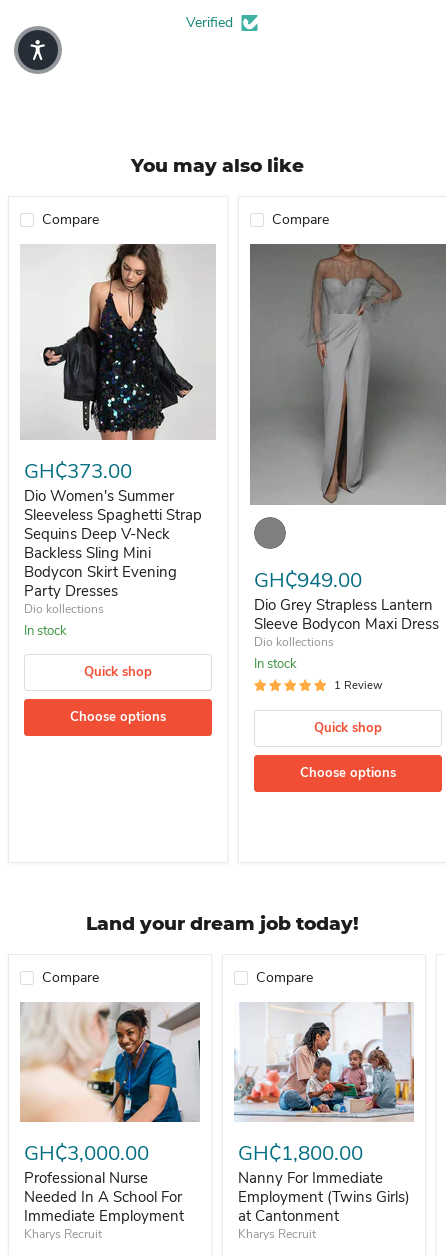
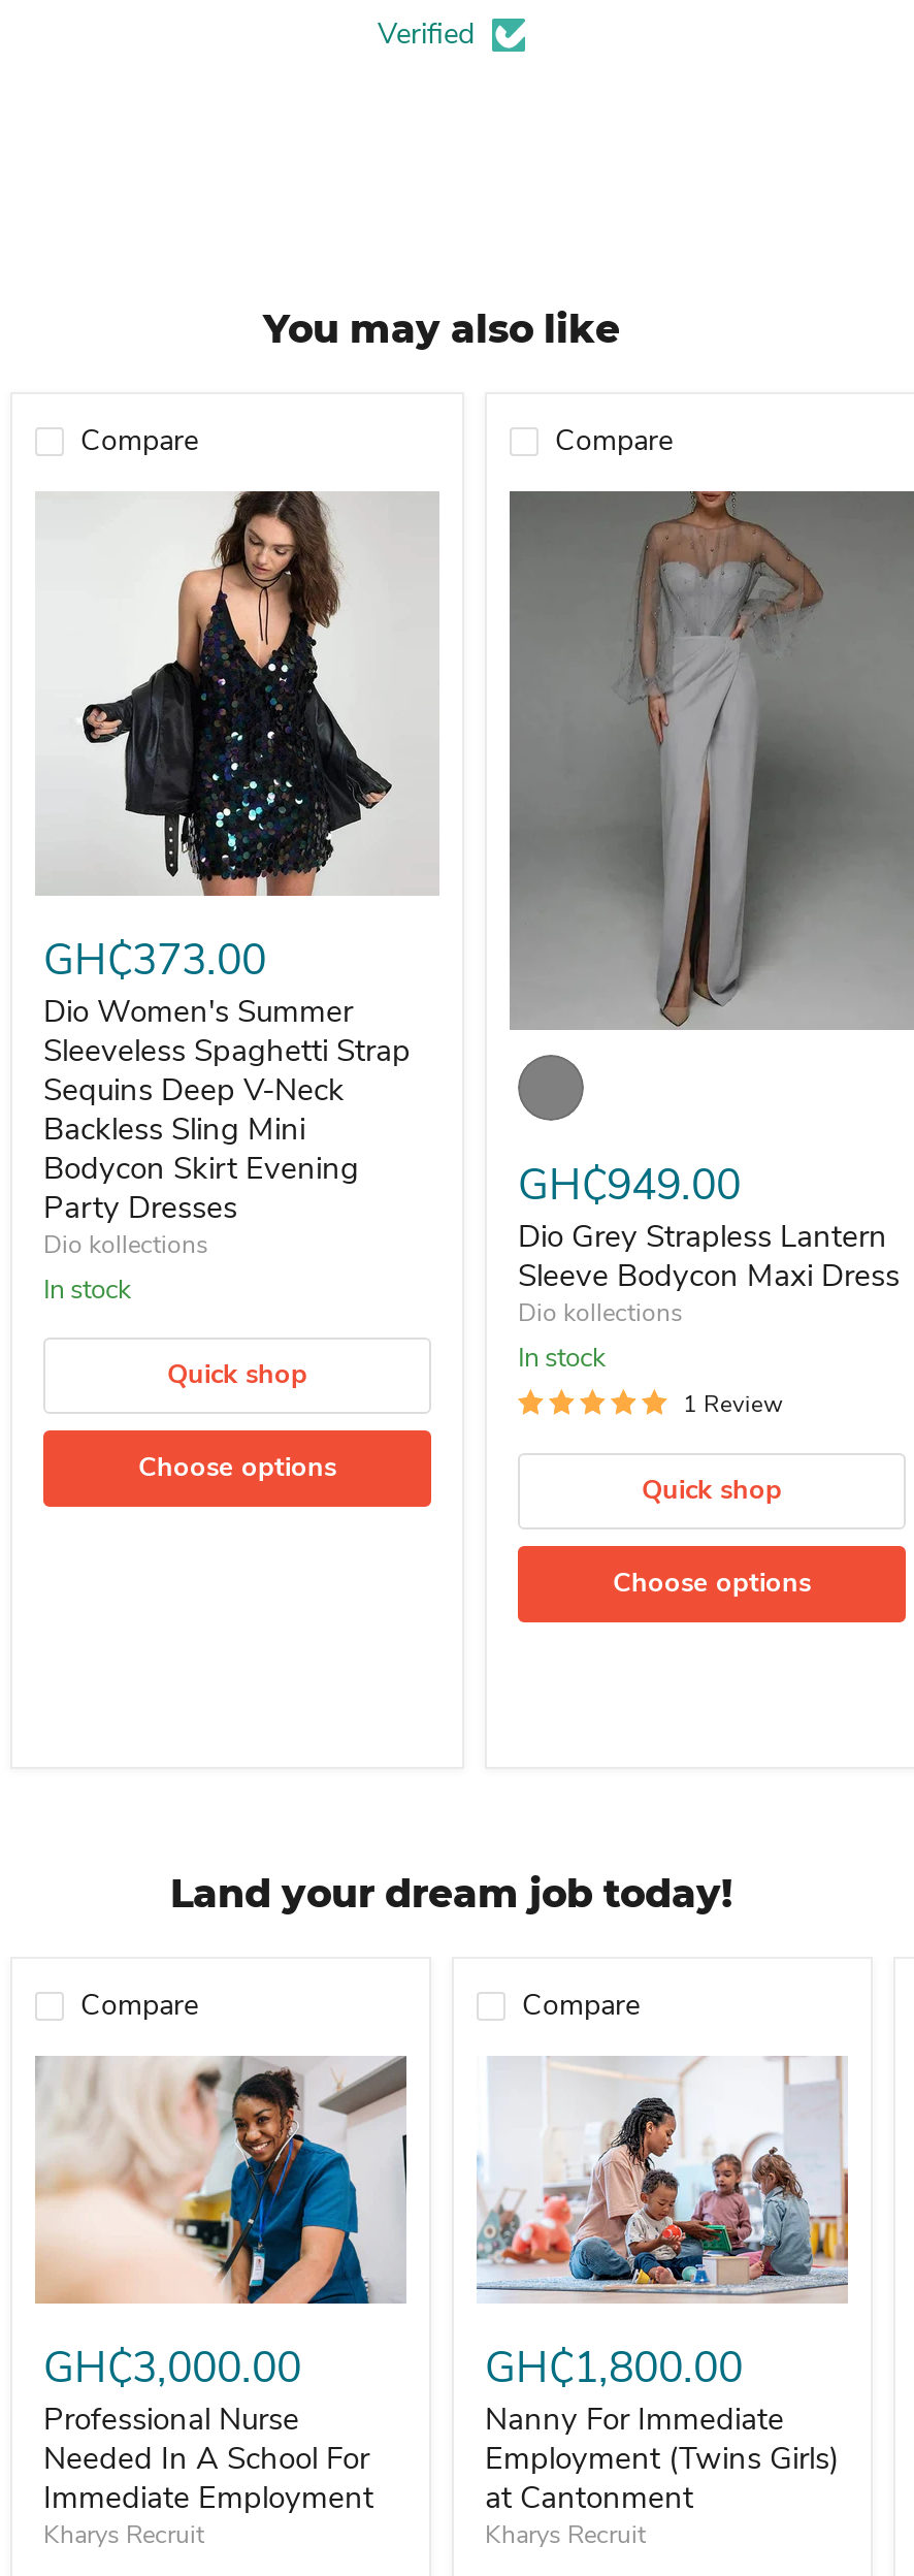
[13,25,63,75] [image] -> none

